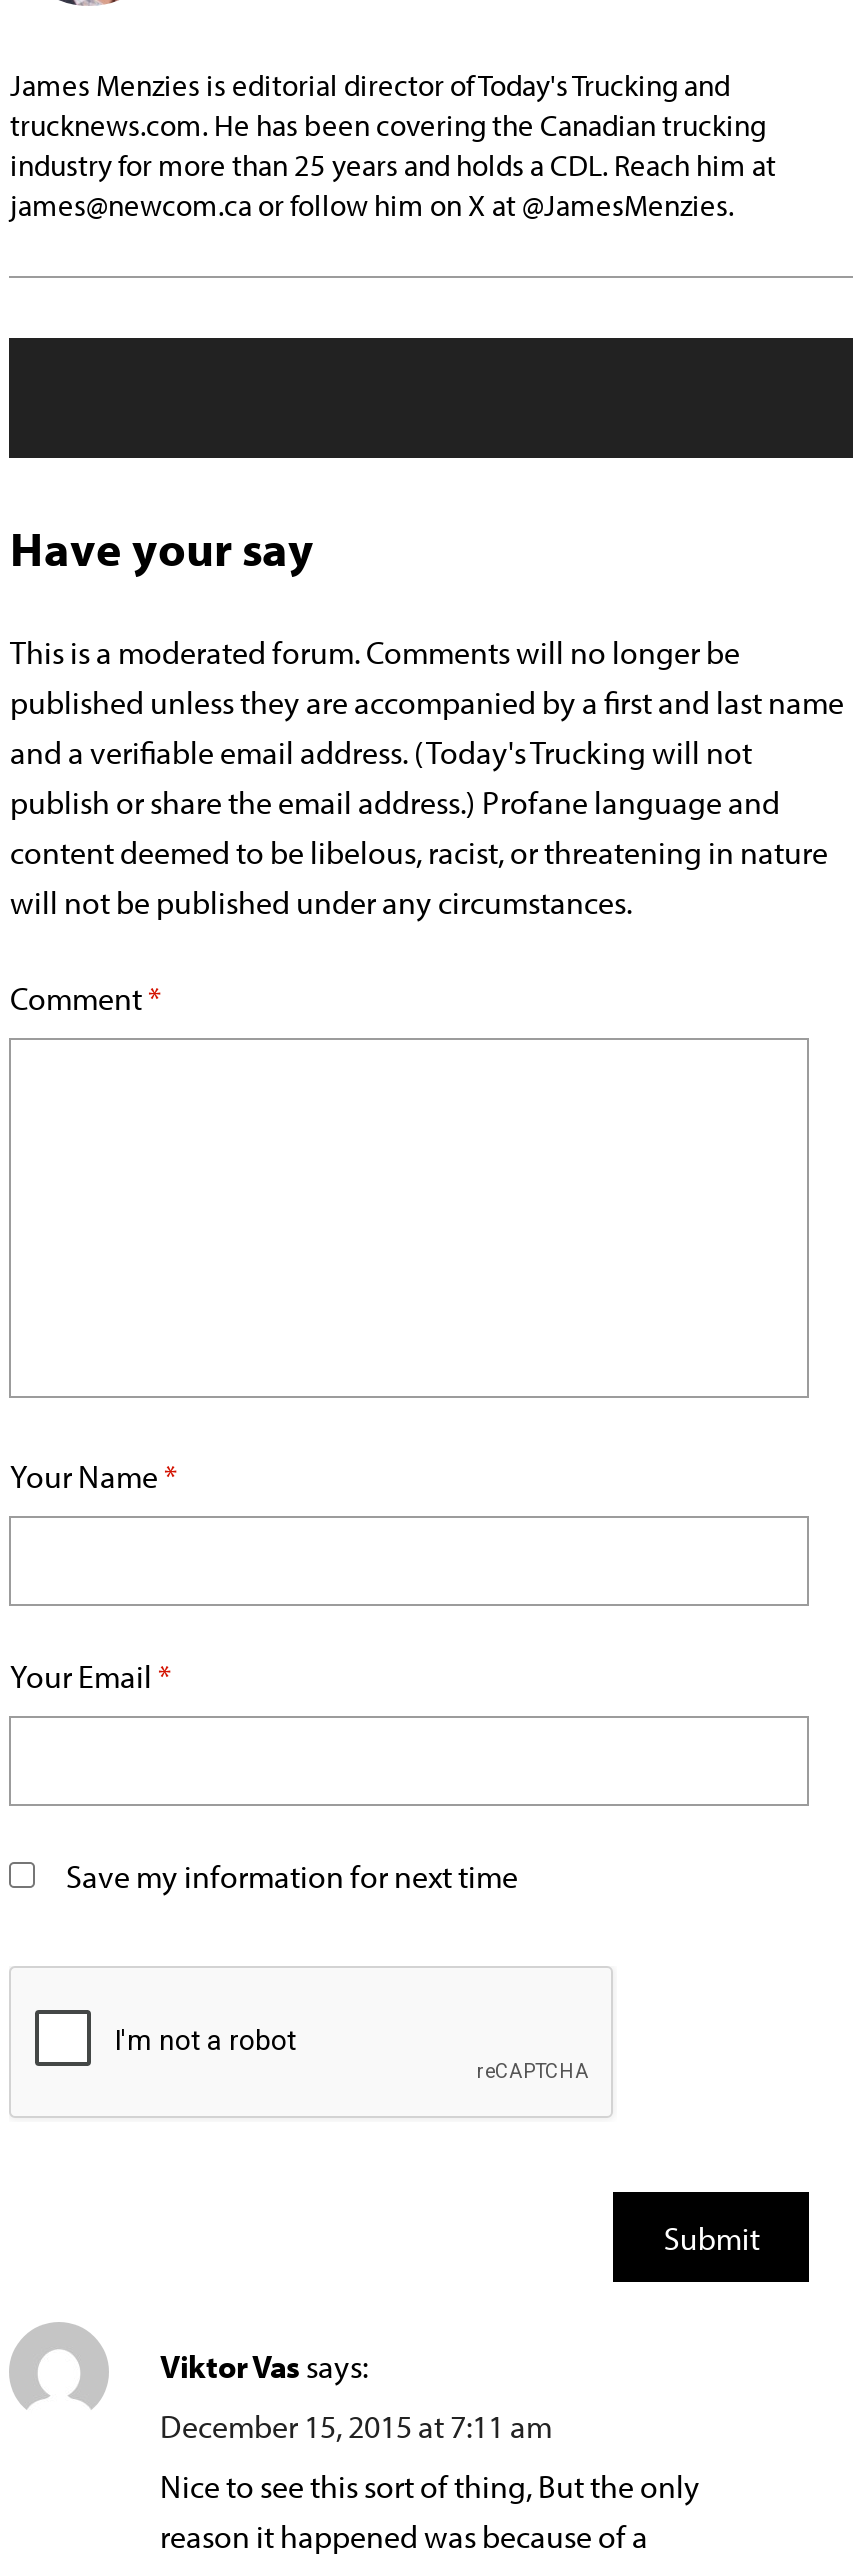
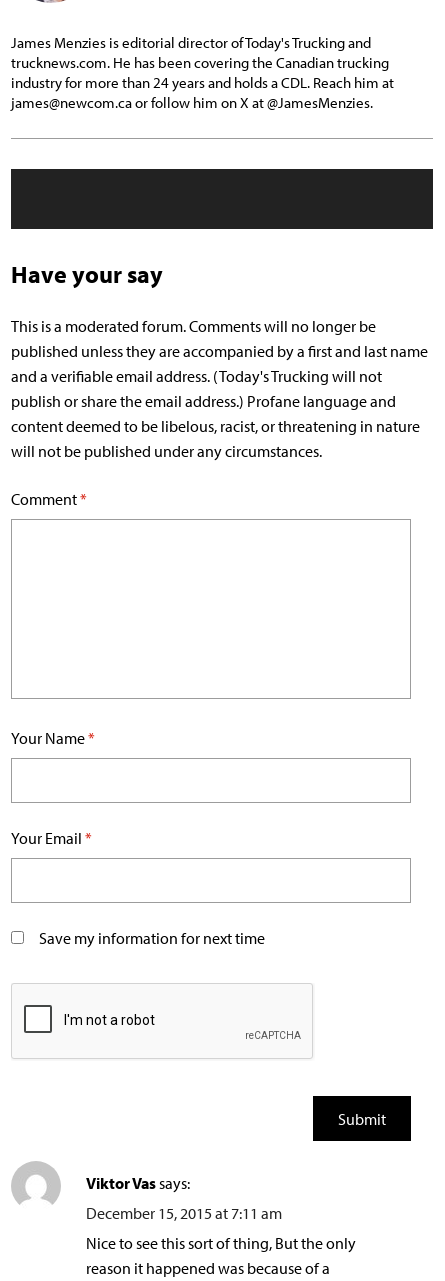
[10,146,776,184] industry for more than 25 years and holds a CDL. Reach him at -> [11,73,394,92] industry for more than 24 years and holds a CDL. Reach him at

